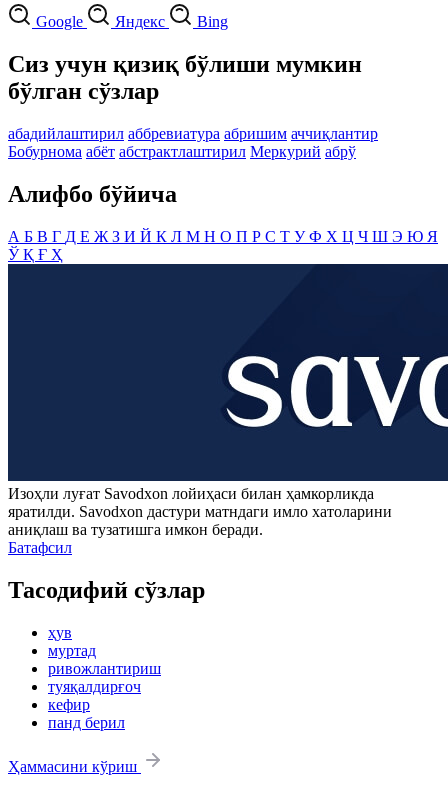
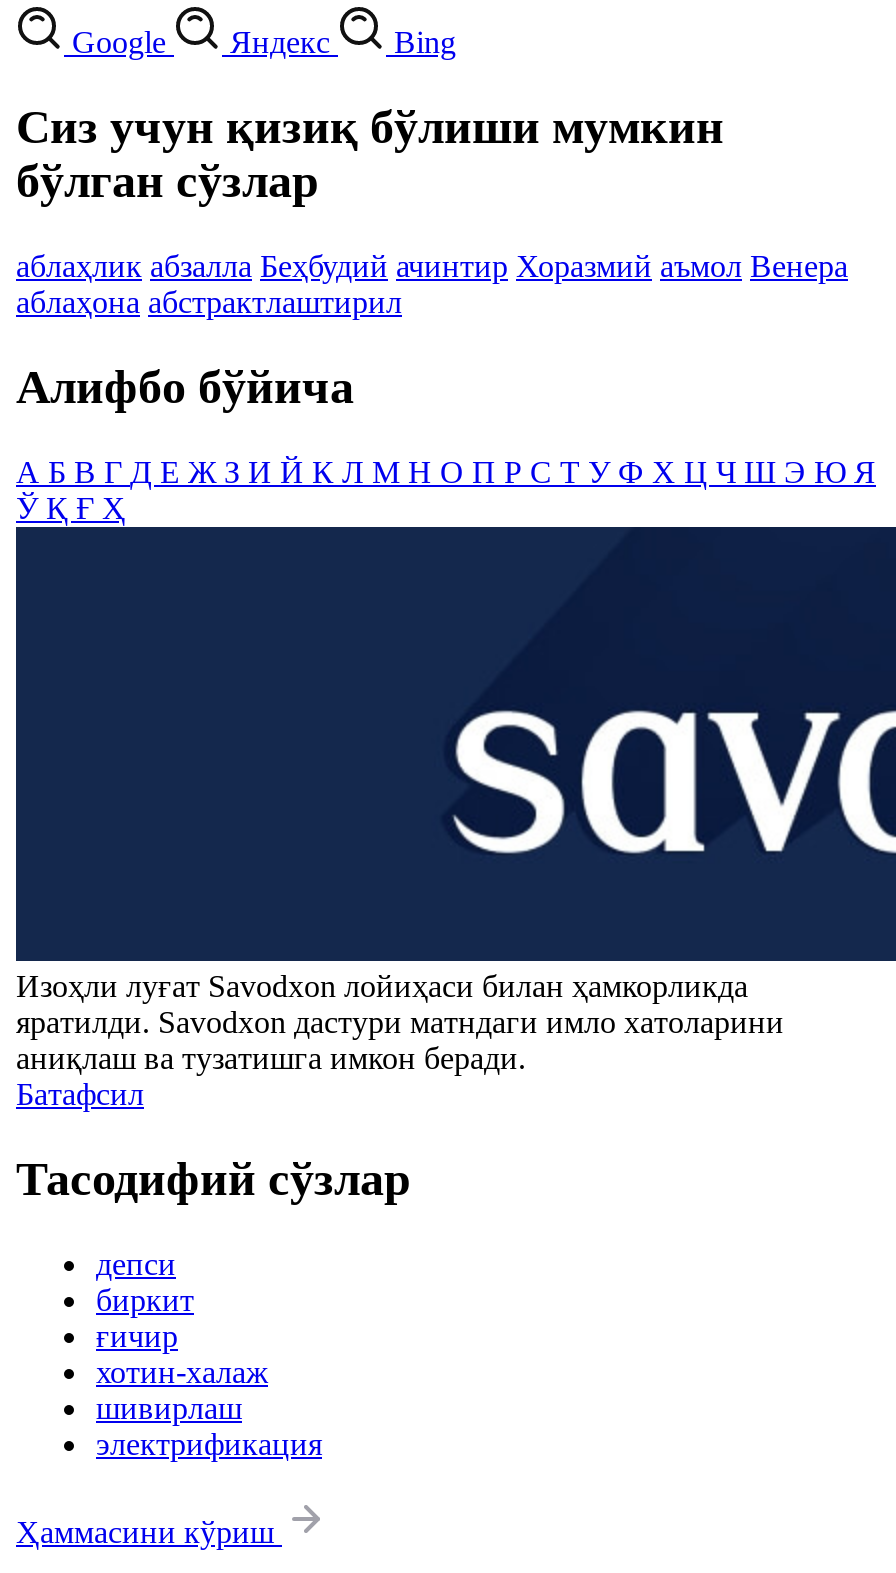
[8,125,378,160] абадийлаштирил аббревиатура абришим аччиқлантир | Бобурнома абёт абстрактлаштирил Меркурий абрў -> [16,249,848,319] аблаҳлик абзалла Беҳбудий ачинтир Хоразмий аъмол Венера | аблаҳона абстрактлаштирил
[48,624,161,731] ҳув | муртад | ривожлантириш | туяқалдирғоч | кефир | панд берил -> [96,1247,322,1461] депси | биркит | ғичир | хотин-халаж | шивирлаш | электрификация

